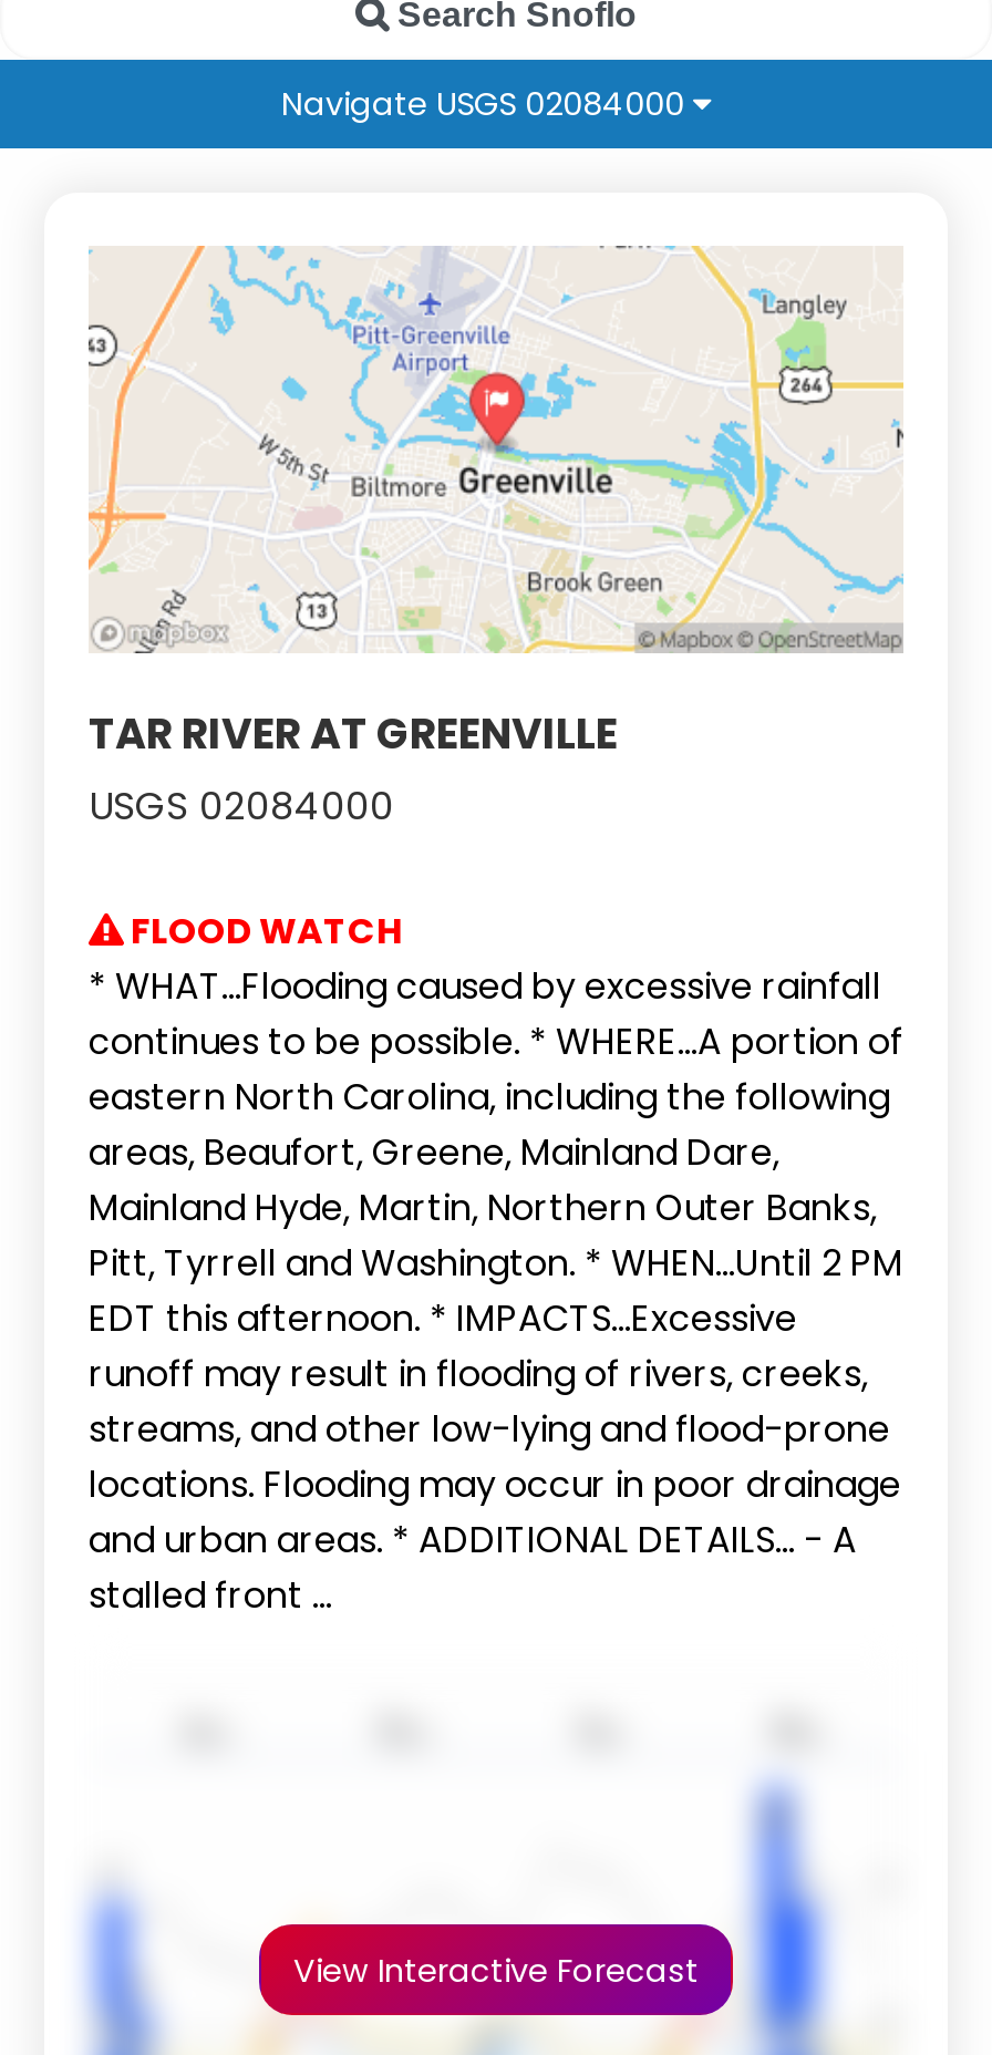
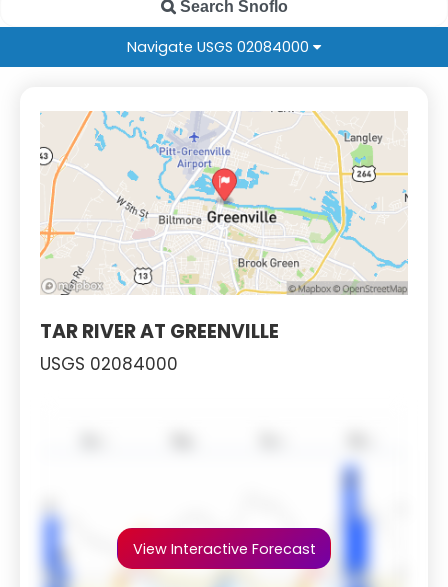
[89,906,903,1622] FLOOD WATCH | * WHAT...Flooding caused by excessive rainfall | continues to be possible. * WHERE...A portion of | eastern North Carolina, including the following | areas, Beaufort, Greene, Mainland Dare, | Mainland Hyde, Martin, Northern Outer Banks, | Pitt, Tyrrell and Washington. * WHEN...Until 2 PM | EDT this afternoon. * IMPACTS...Excessive | runoff may result in flooding of rivers, creeks, | streams, and other low-lying and flood-prone | locations. Flooding may occur in poor drainage | and urban areas. * ADDITIONAL DETAILS... - A | stalled front ... -> none

